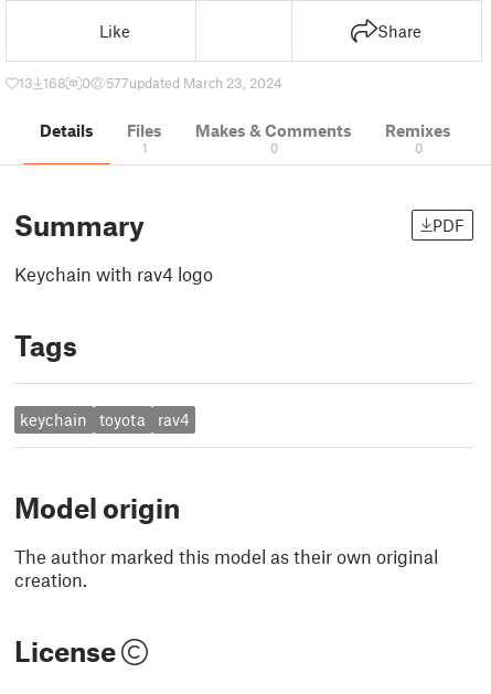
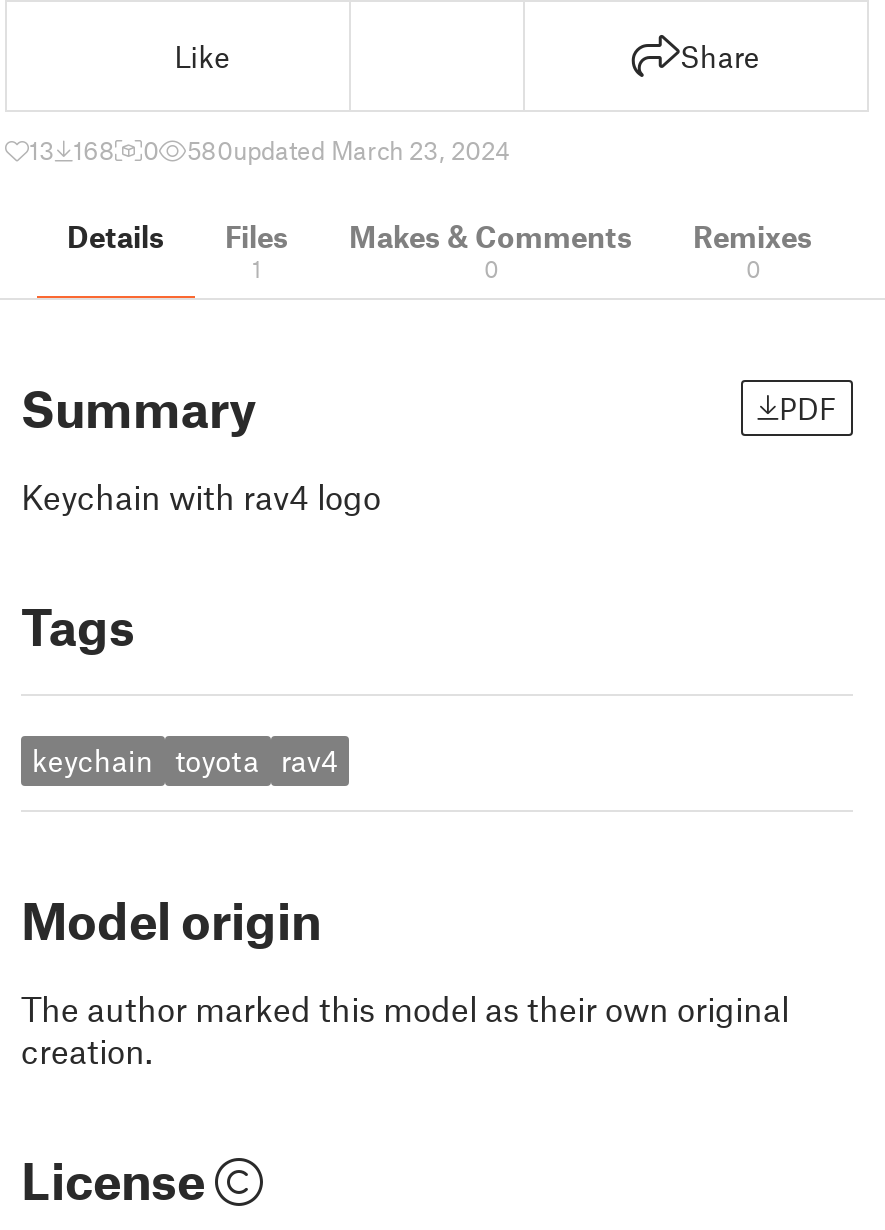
[106,74,282,92] 577updated March 23, 2024 -> [187,134,511,166] 580updated March 23, 2024

